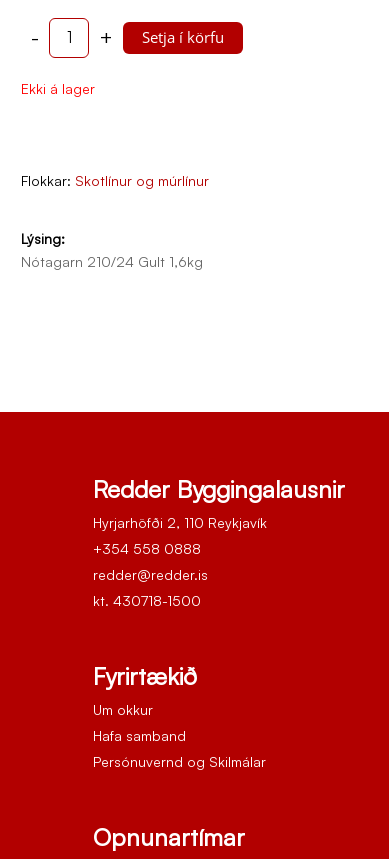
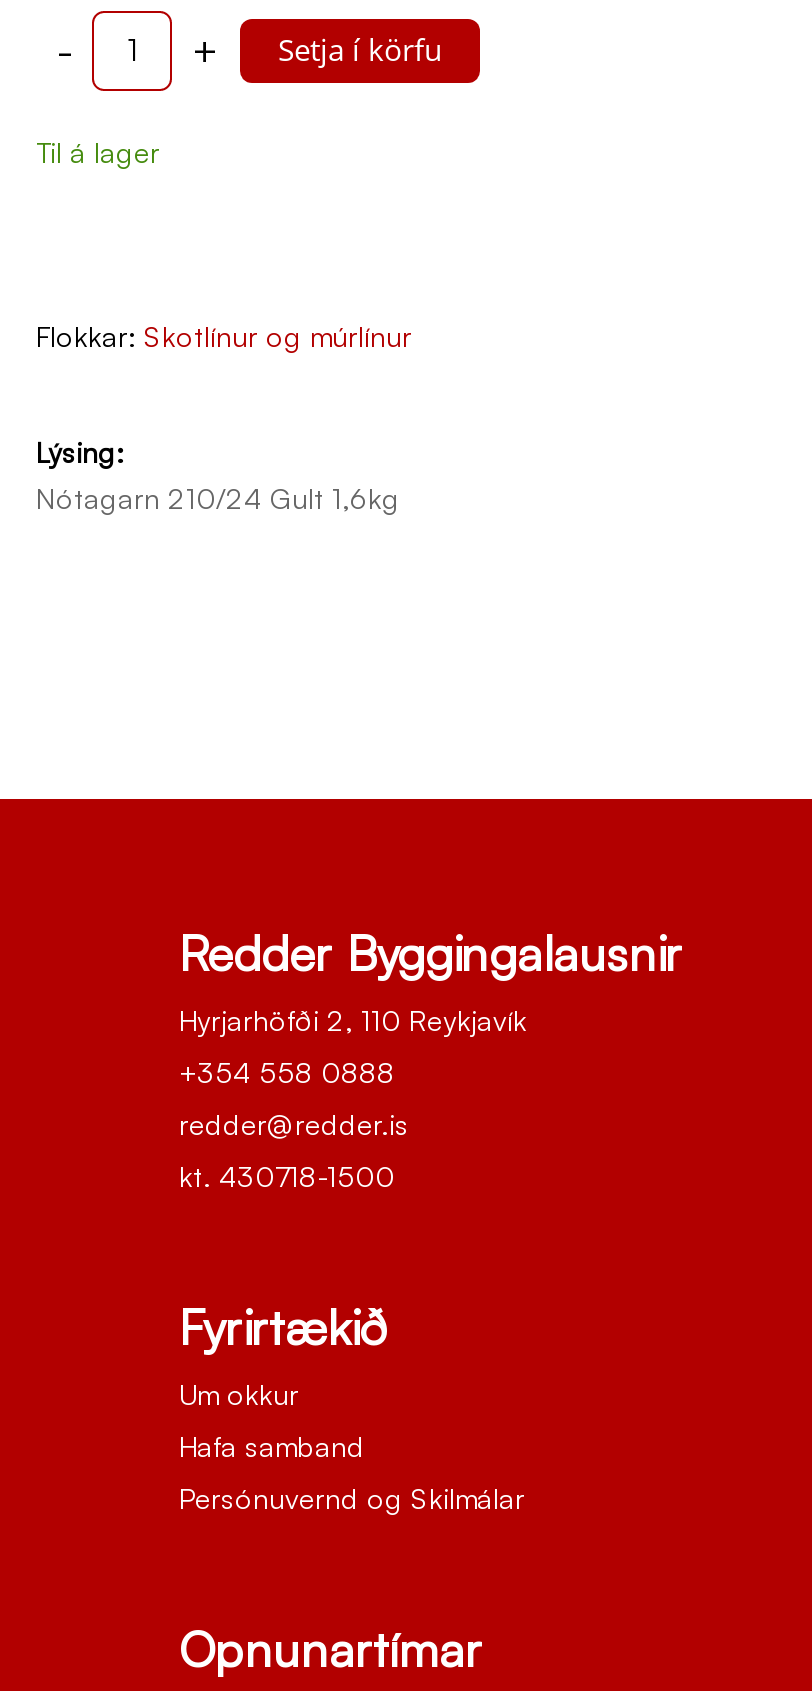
[21,80,95,97] Ekki á lager -> [36,135,160,169] Til á lager

